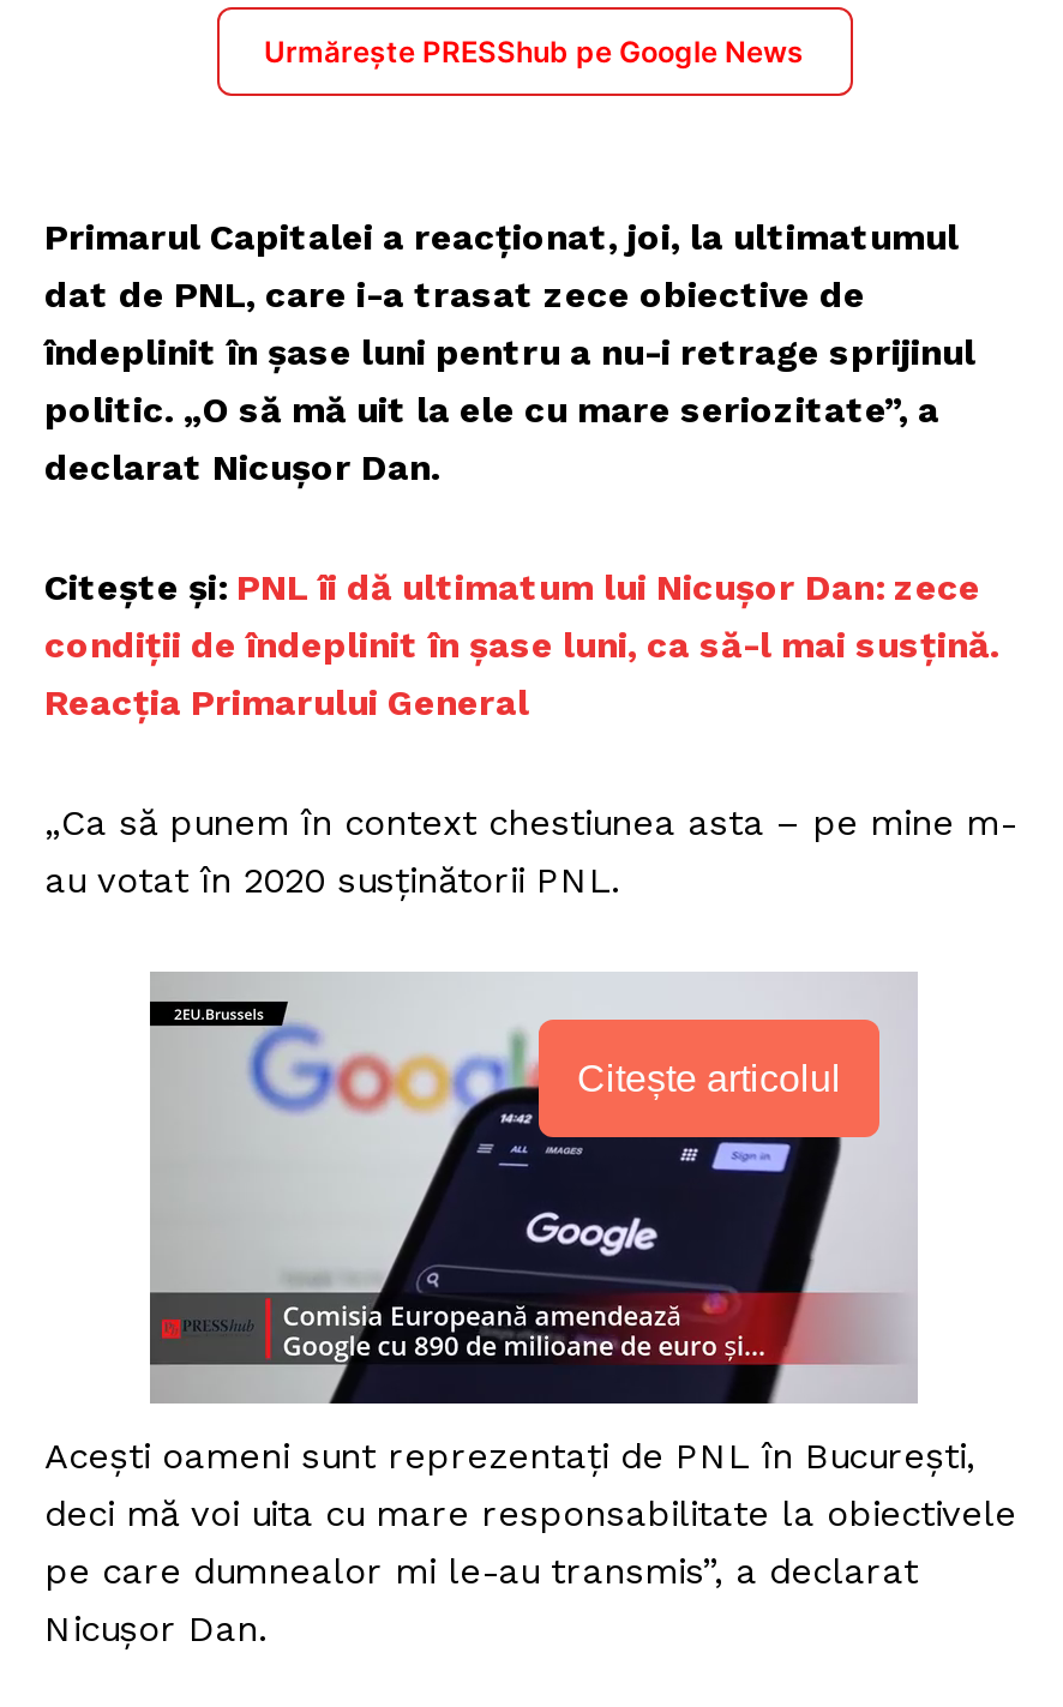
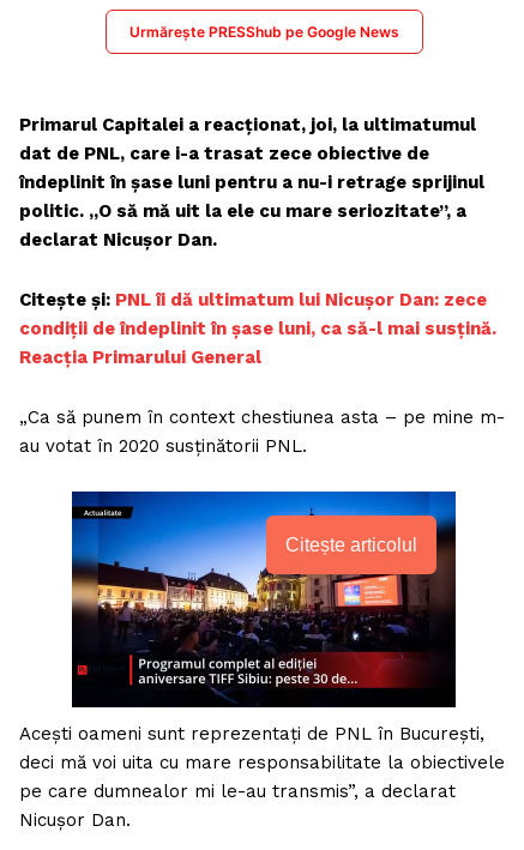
[148,969,918,1406] [image] -> [72,490,457,709] [image]

